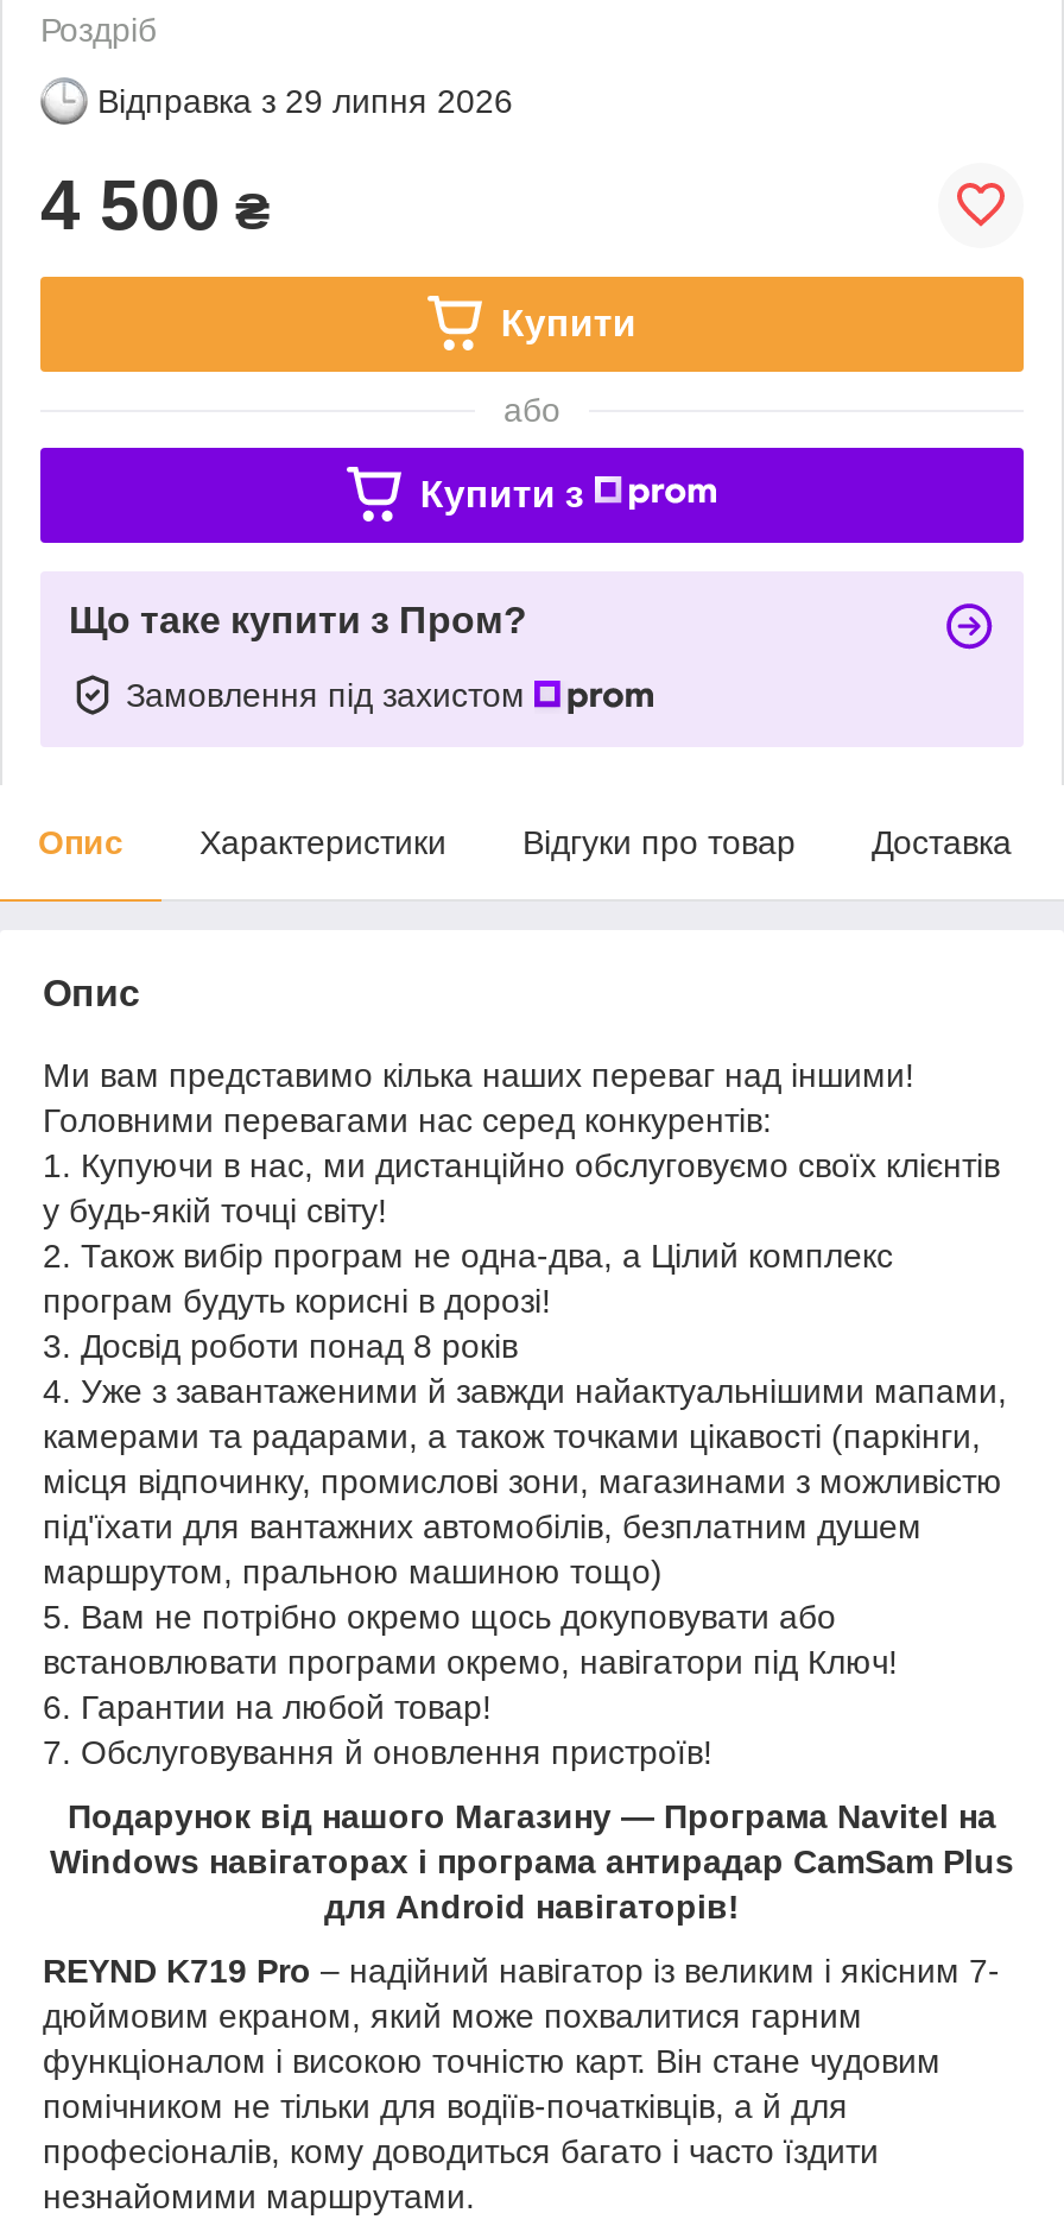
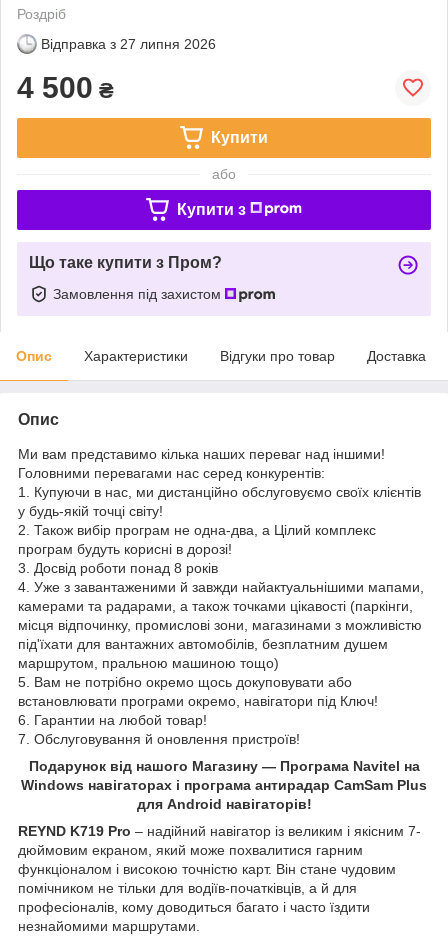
[97,81,513,119] Відправка з 29 липня 2026 -> [41,36,216,52] Відправка з 27 липня 2026

